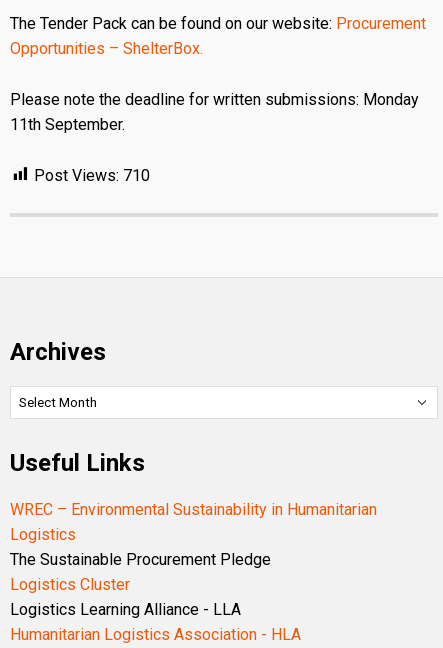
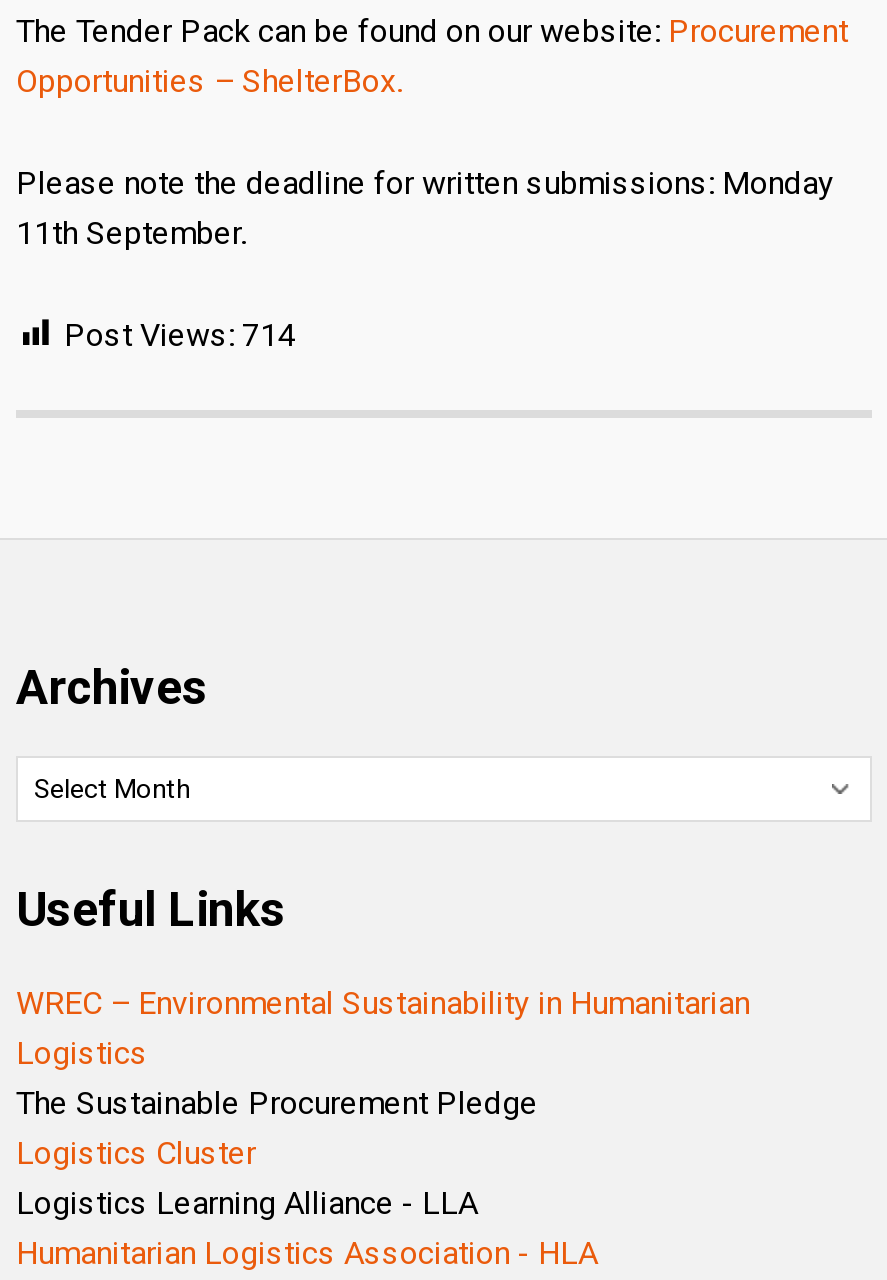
[34,165,150,184] Post Views: 710 -> [64,315,296,353] Post Views: 714

